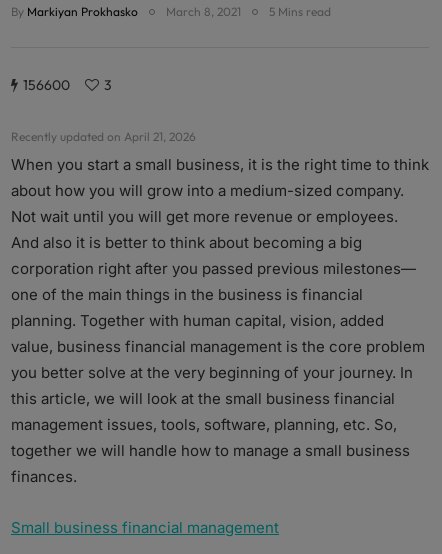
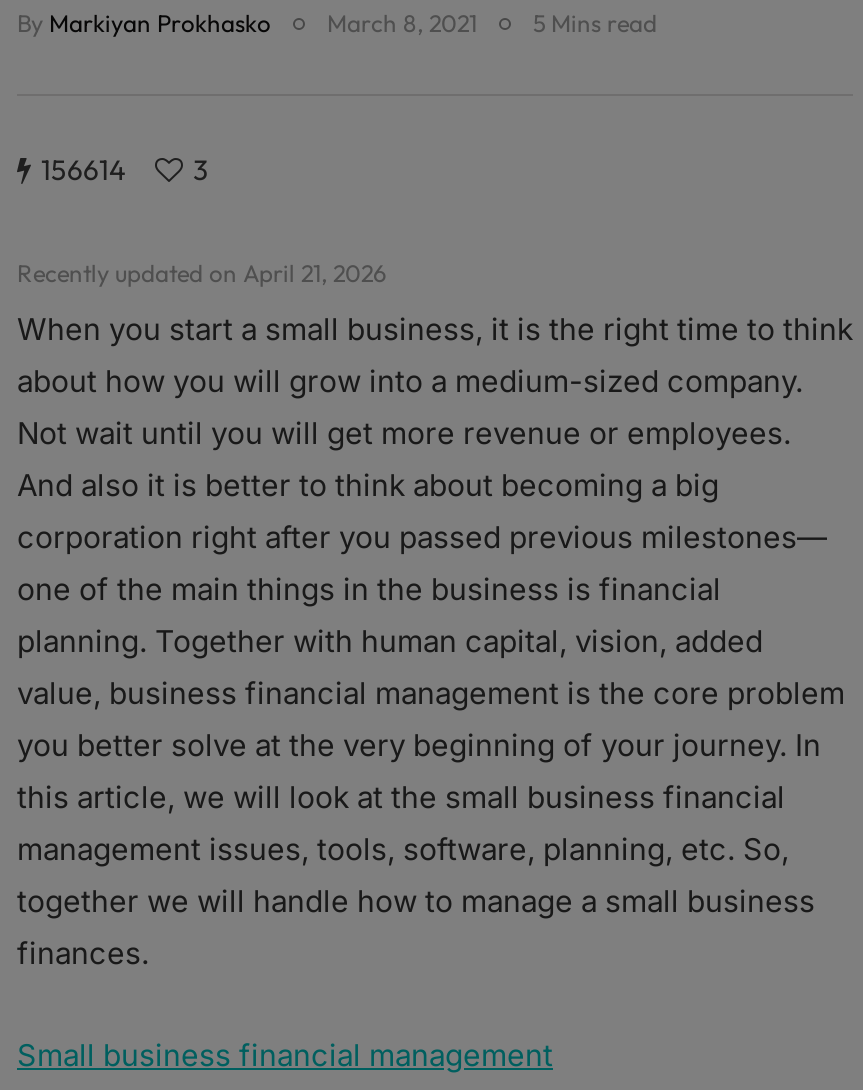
[23,76,112,94] 156600 3 -> [41,152,209,188] 156614 3

